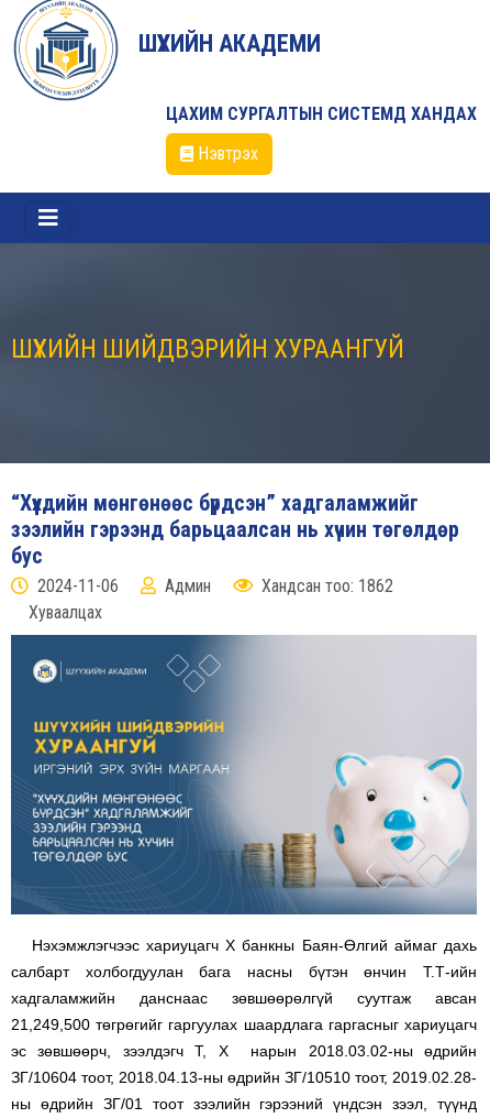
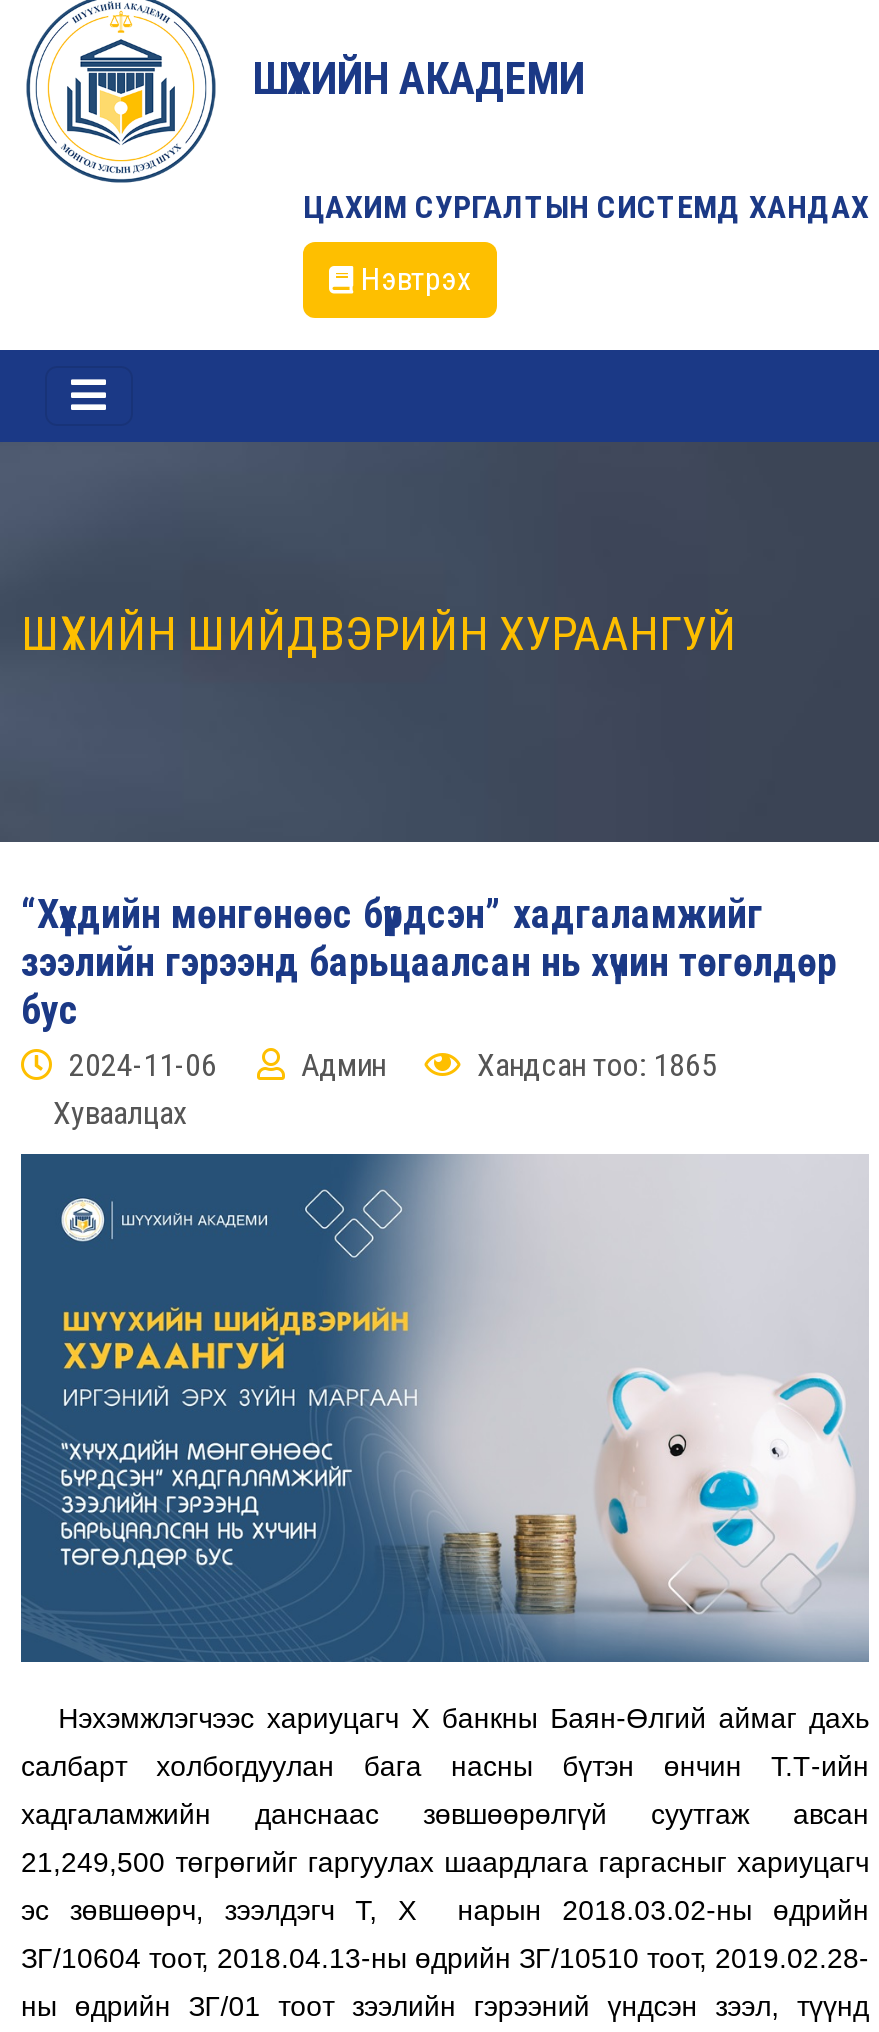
[261,576,393,596] Хандсан тоо: 1862 -> [477,1046,717,1084] Хандсан тоо: 1865

